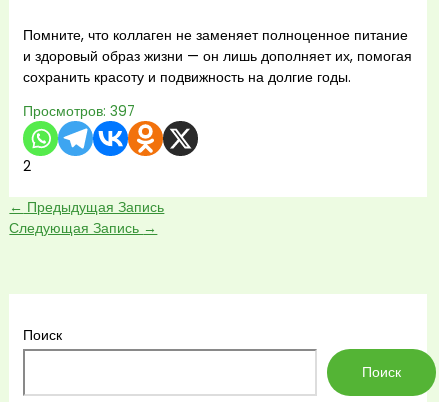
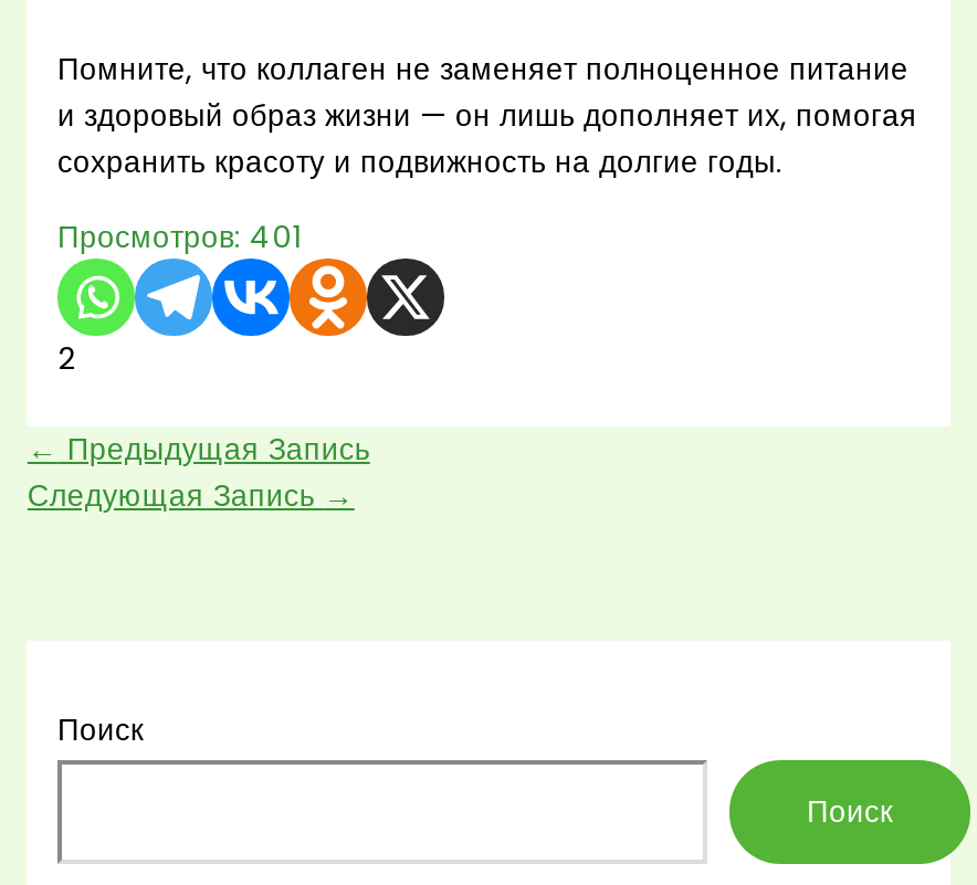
[23,102,135,121] Просмотров: 397 -> [57,217,301,259] Просмотров: 401

